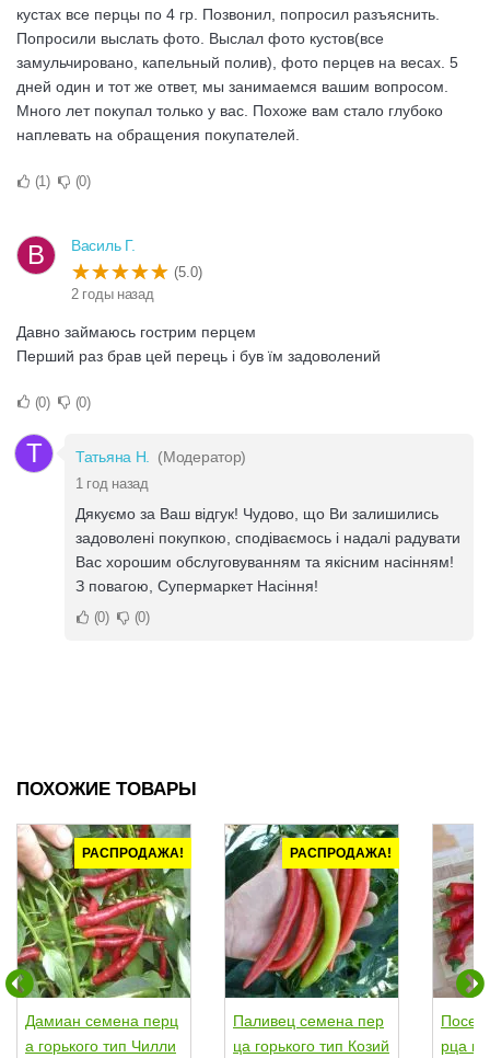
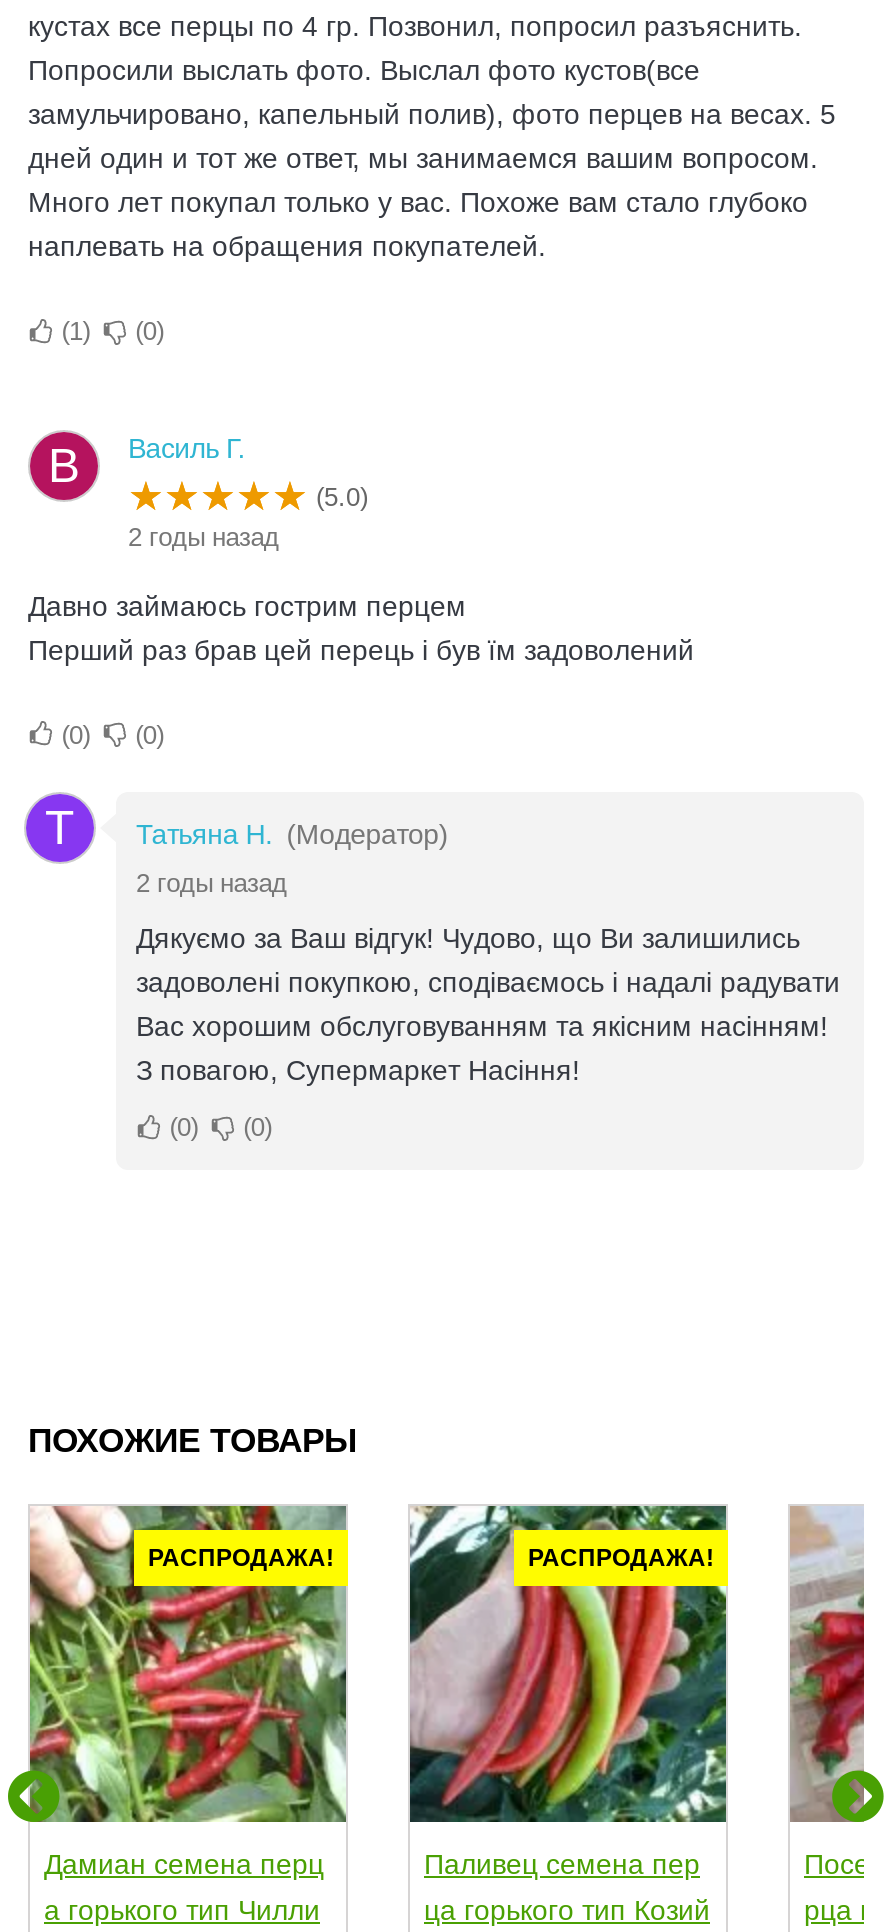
[75,475,149,492] 1 год назад -> [136,868,287,898] 2 годы назад

